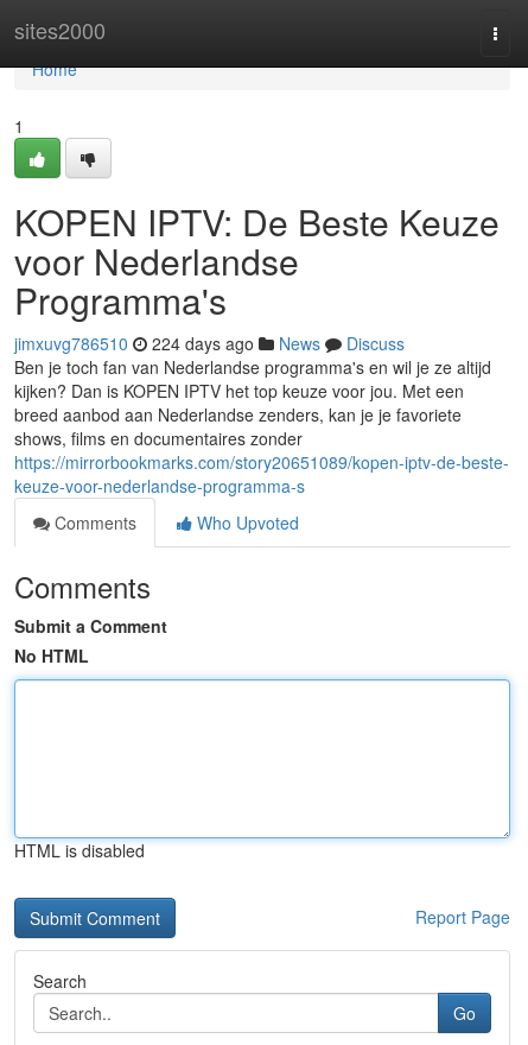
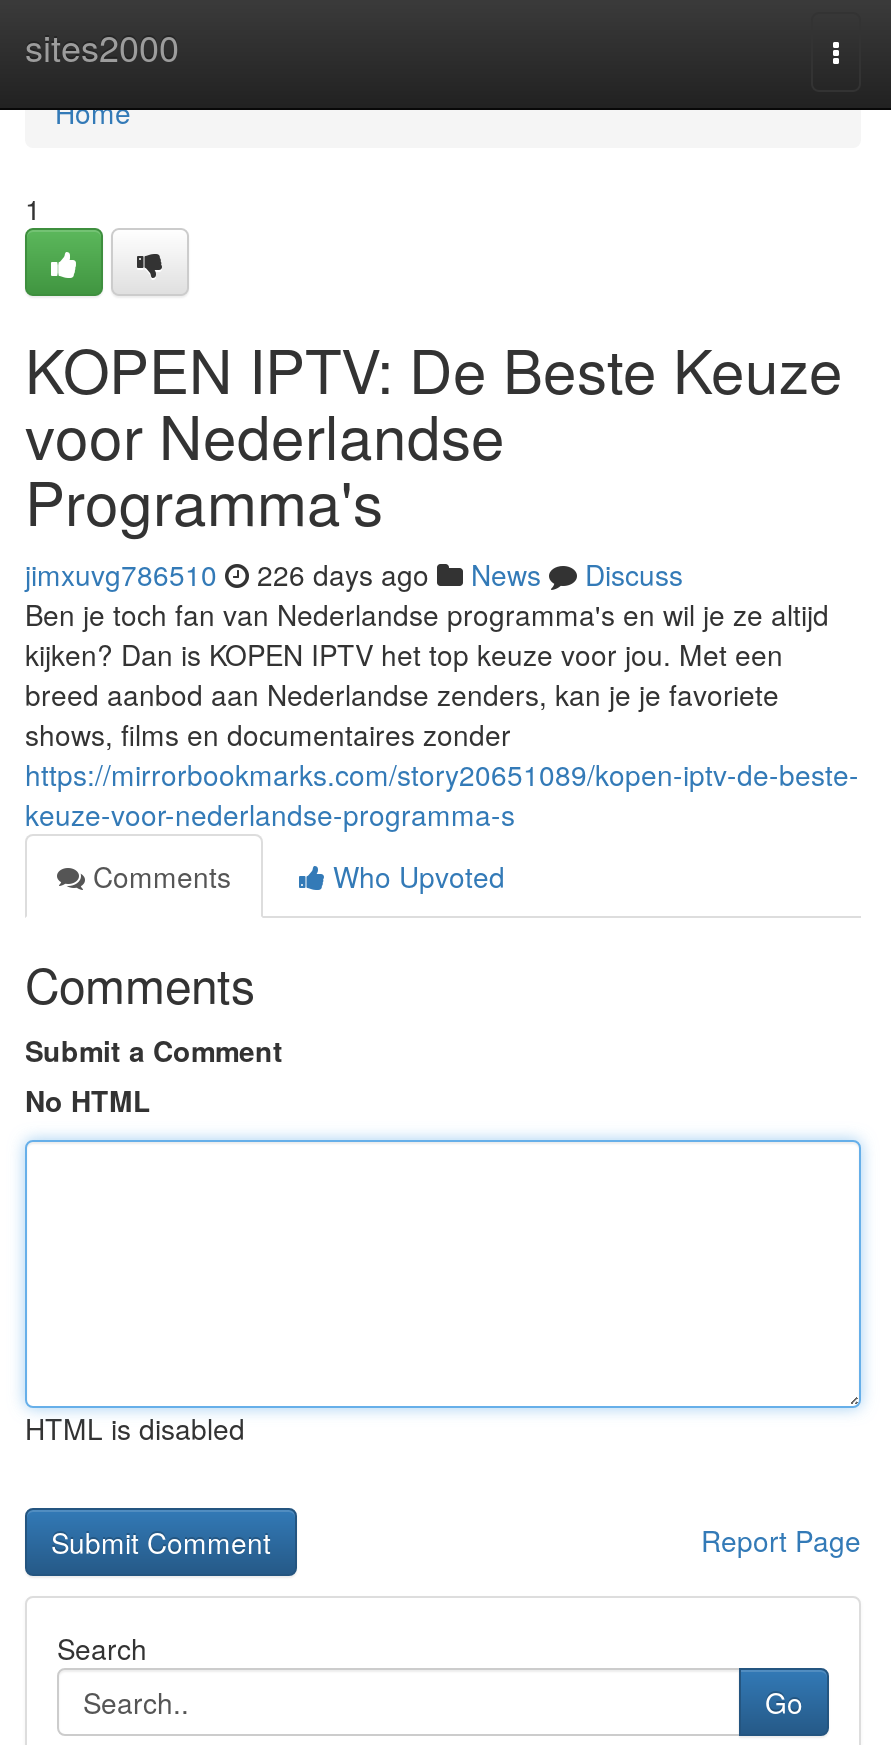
[14,331,405,355] jimxuvg786510 224 days ago News Discuss -> [25,554,683,594] jimxuvg786510 226 days ago News Discuss

